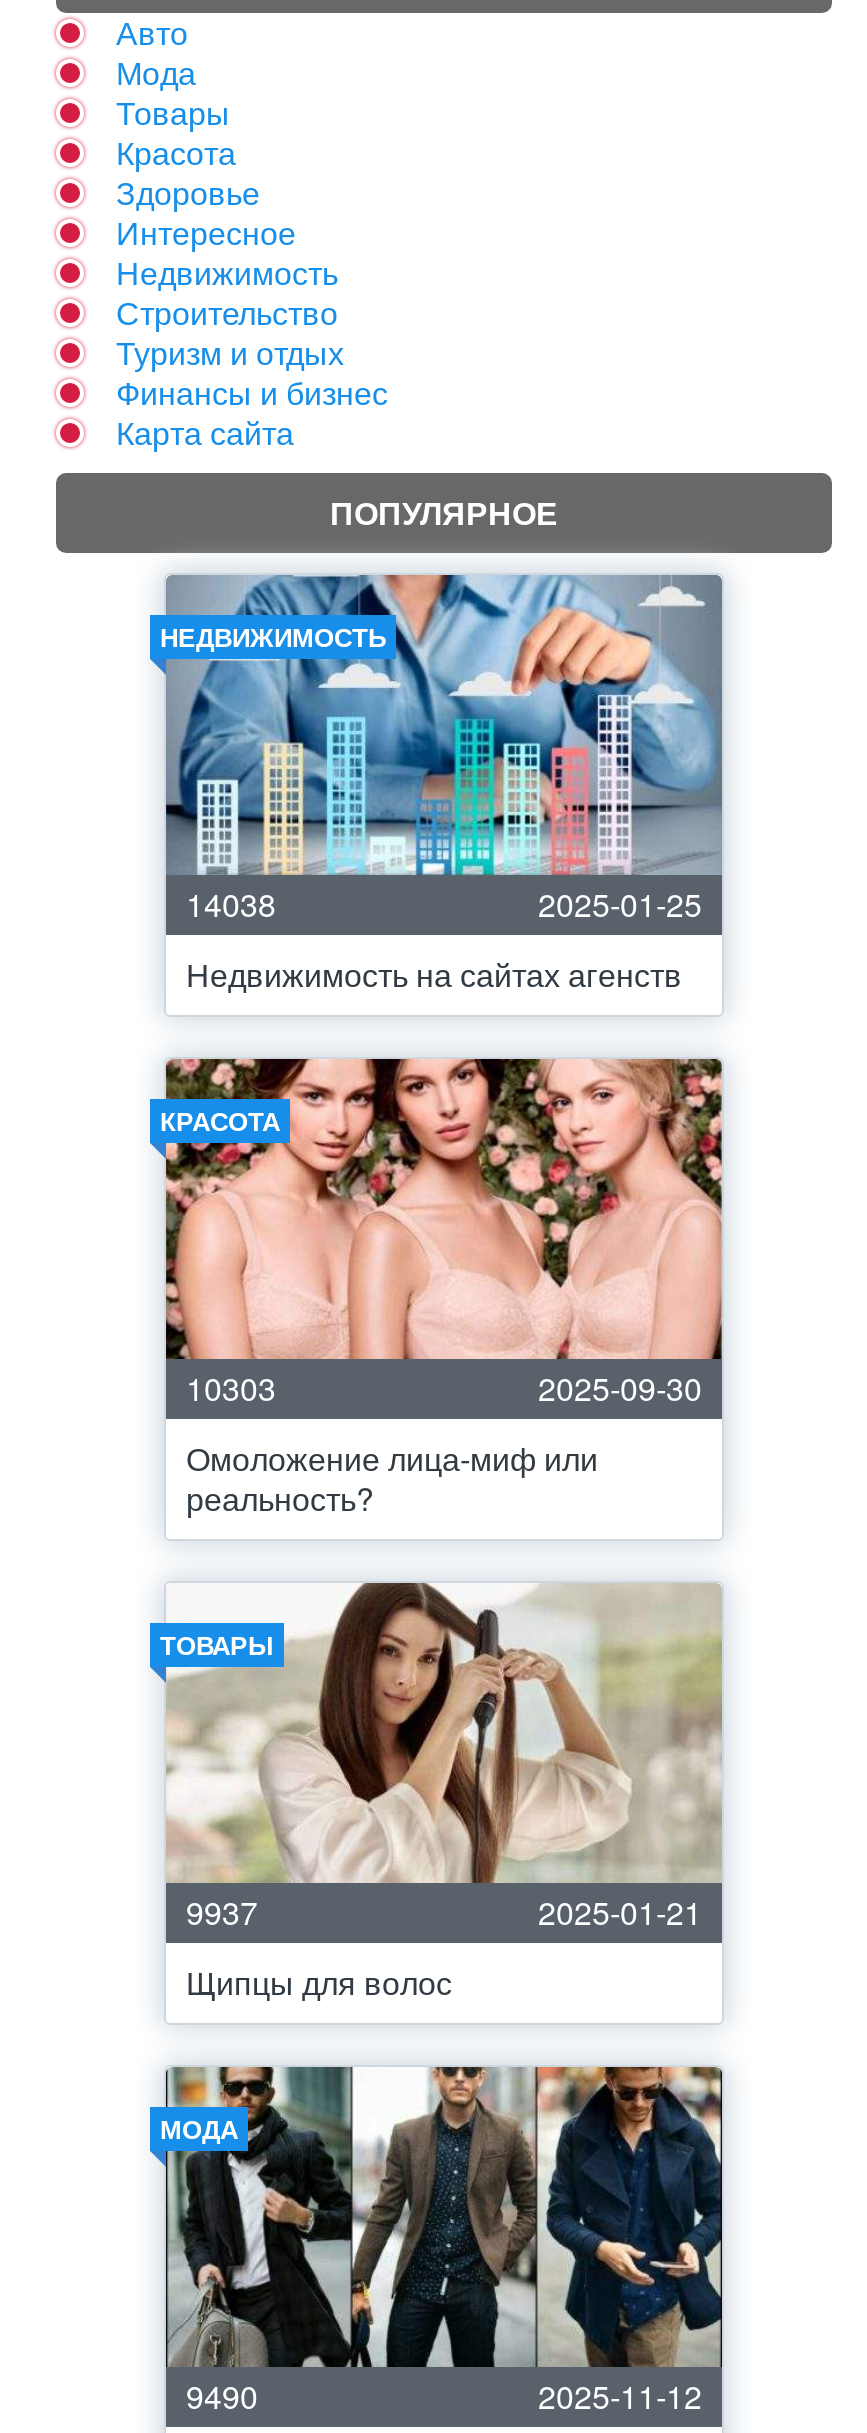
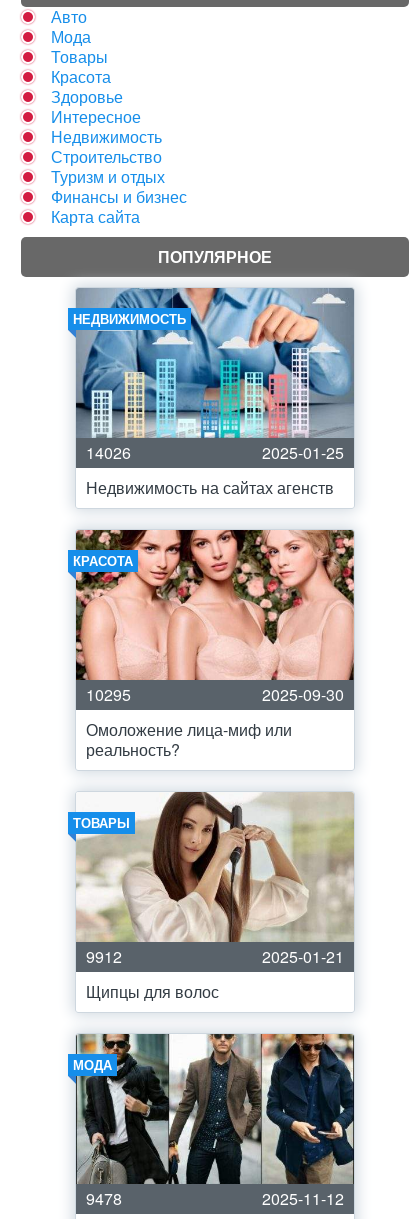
[186,881,276,927] 14038 -> [86,441,131,464] 14026
[186,1365,276,1411] 10303 -> [86,683,131,706] 10295
[186,1889,258,1935] 9937 -> [86,945,122,968] 9912
[186,2373,258,2419] 9490 -> [86,1187,122,1210] 9478

